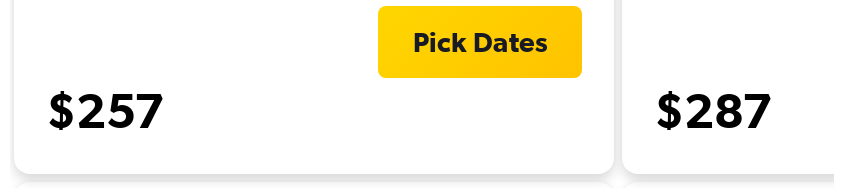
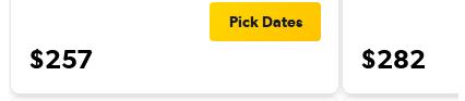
[654,82,772,138] $287 -> [360,43,426,74] $282

